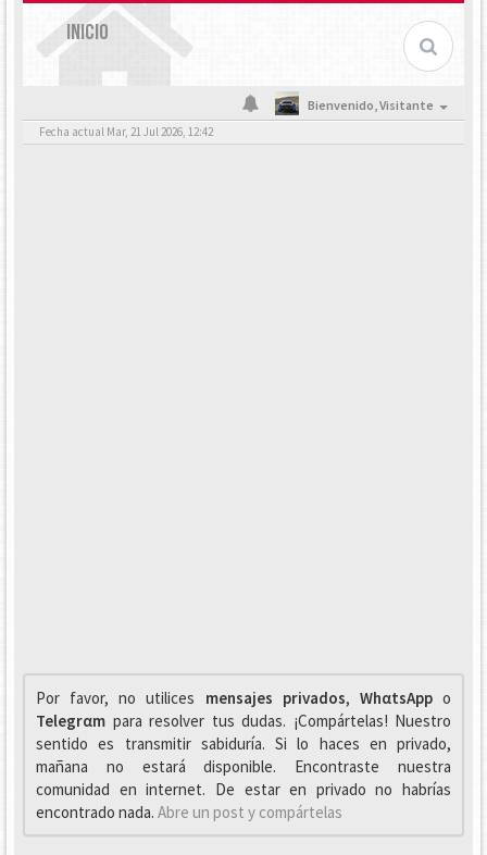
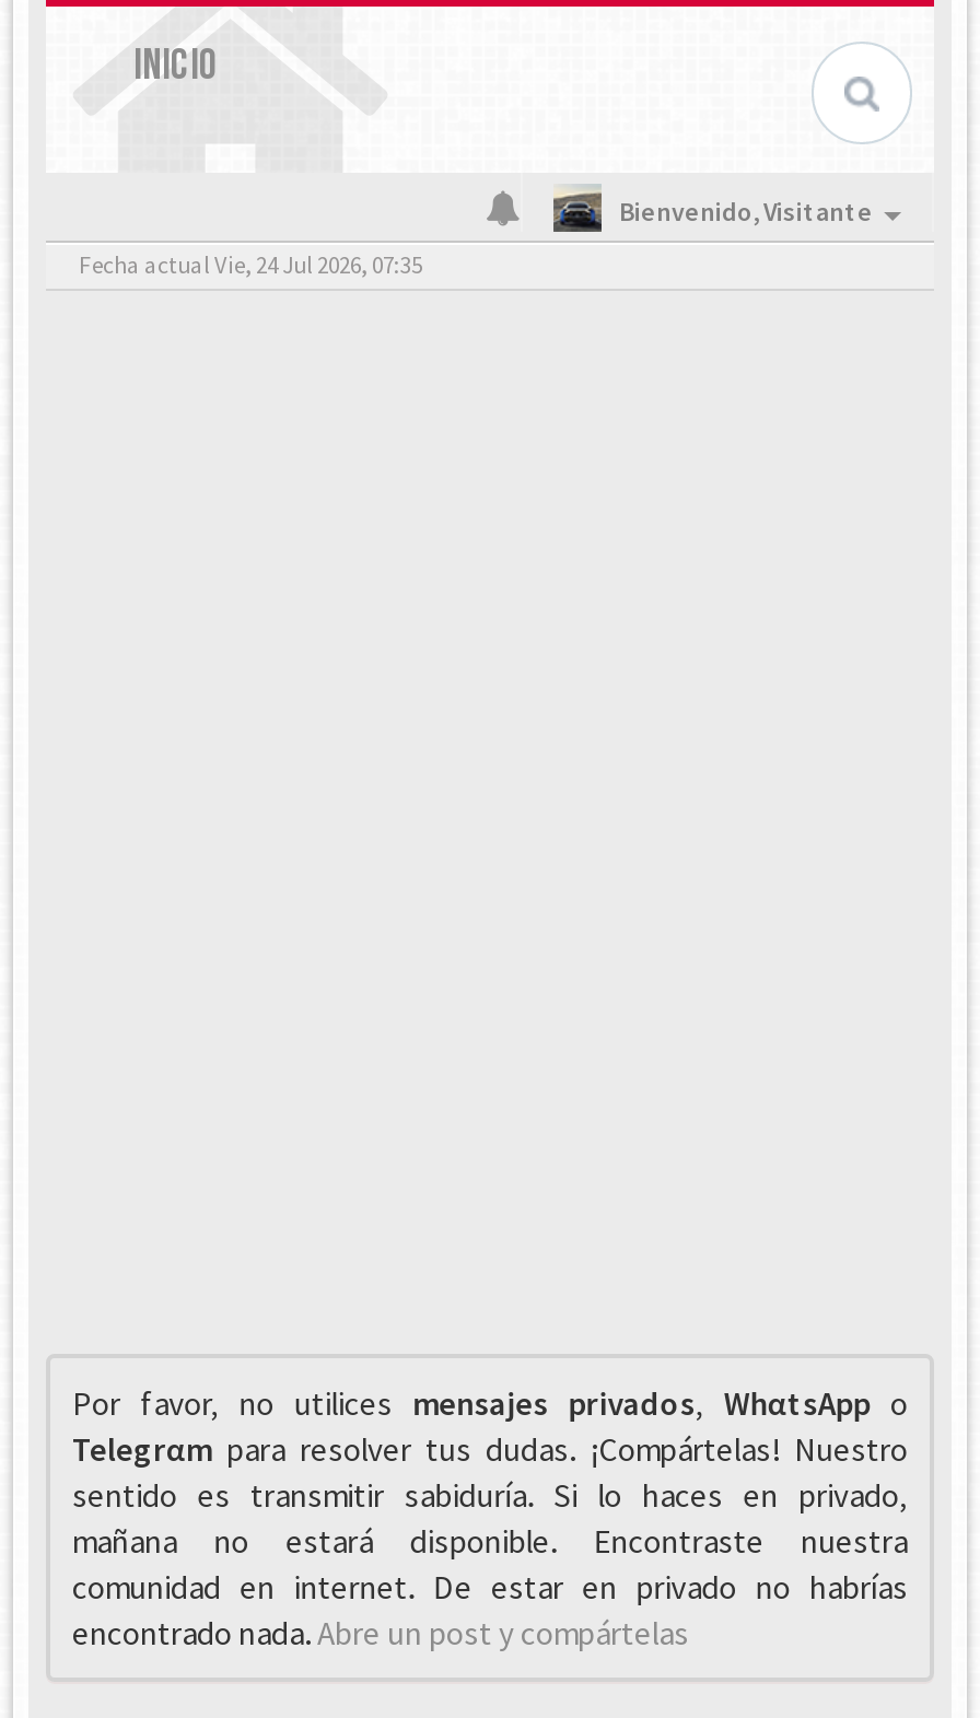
[39,124,213,139] Fecha actual Mar, 21 Jul 2026, 12:42 -> [79,249,422,280] Fecha actual Vie, 24 Jul 2026, 07:35

